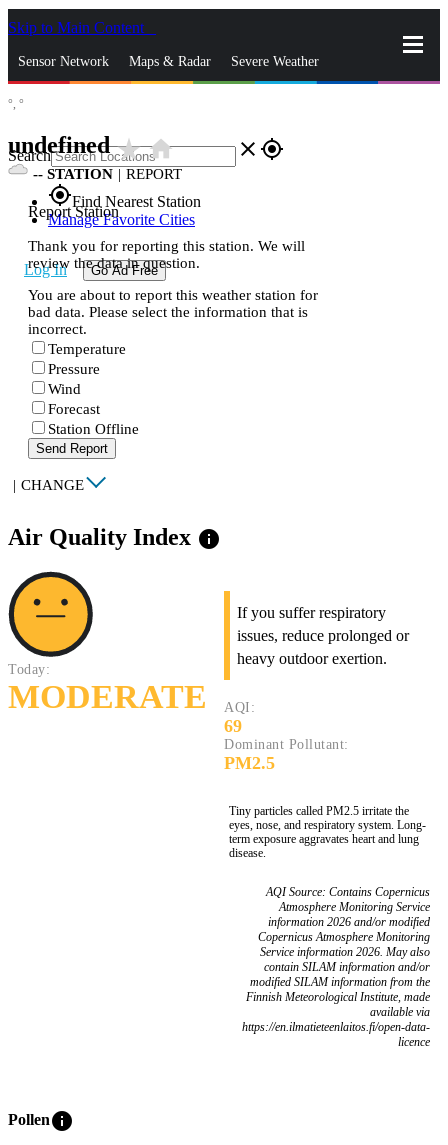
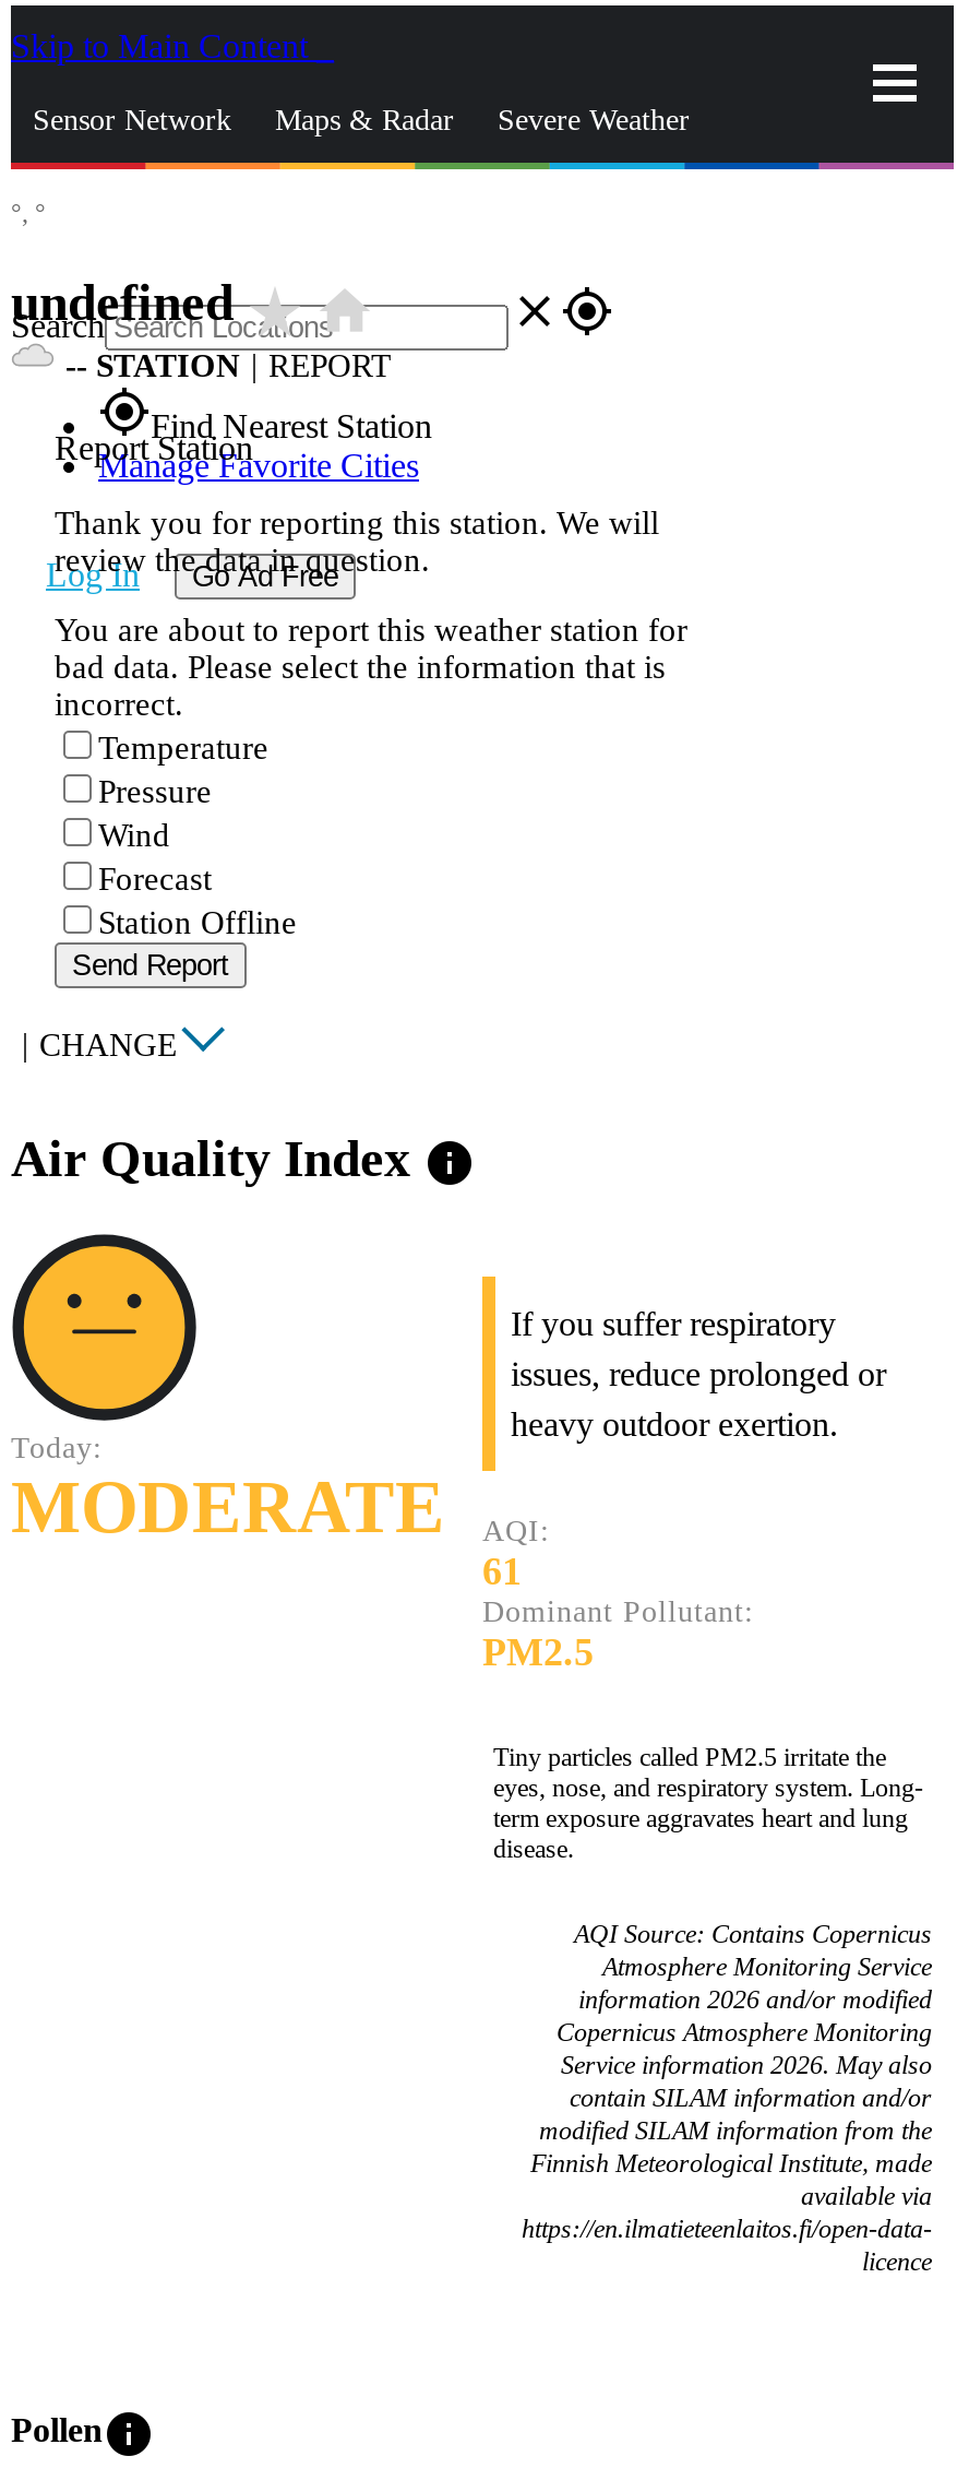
[224,716,242,736] 69 -> [482,1550,522,1594] 61

